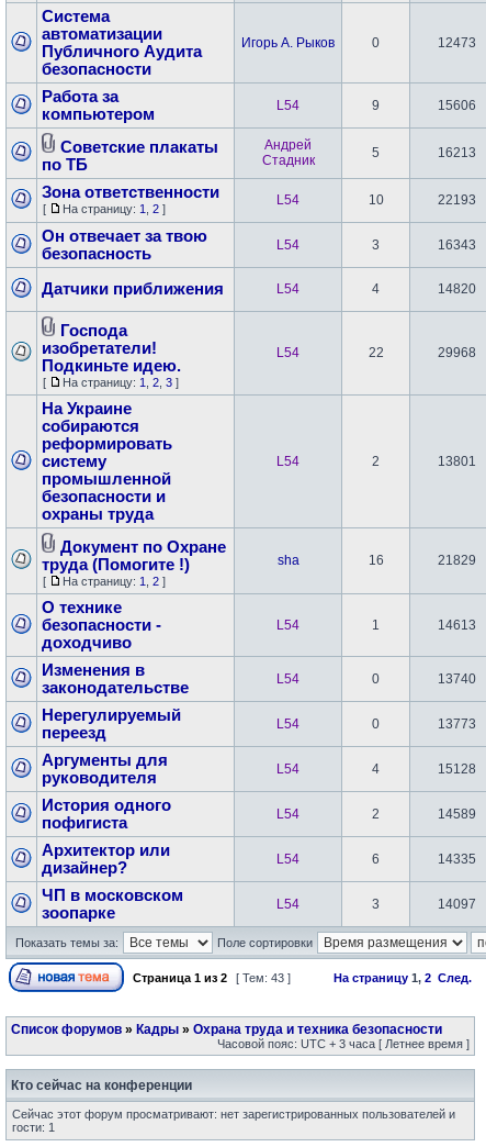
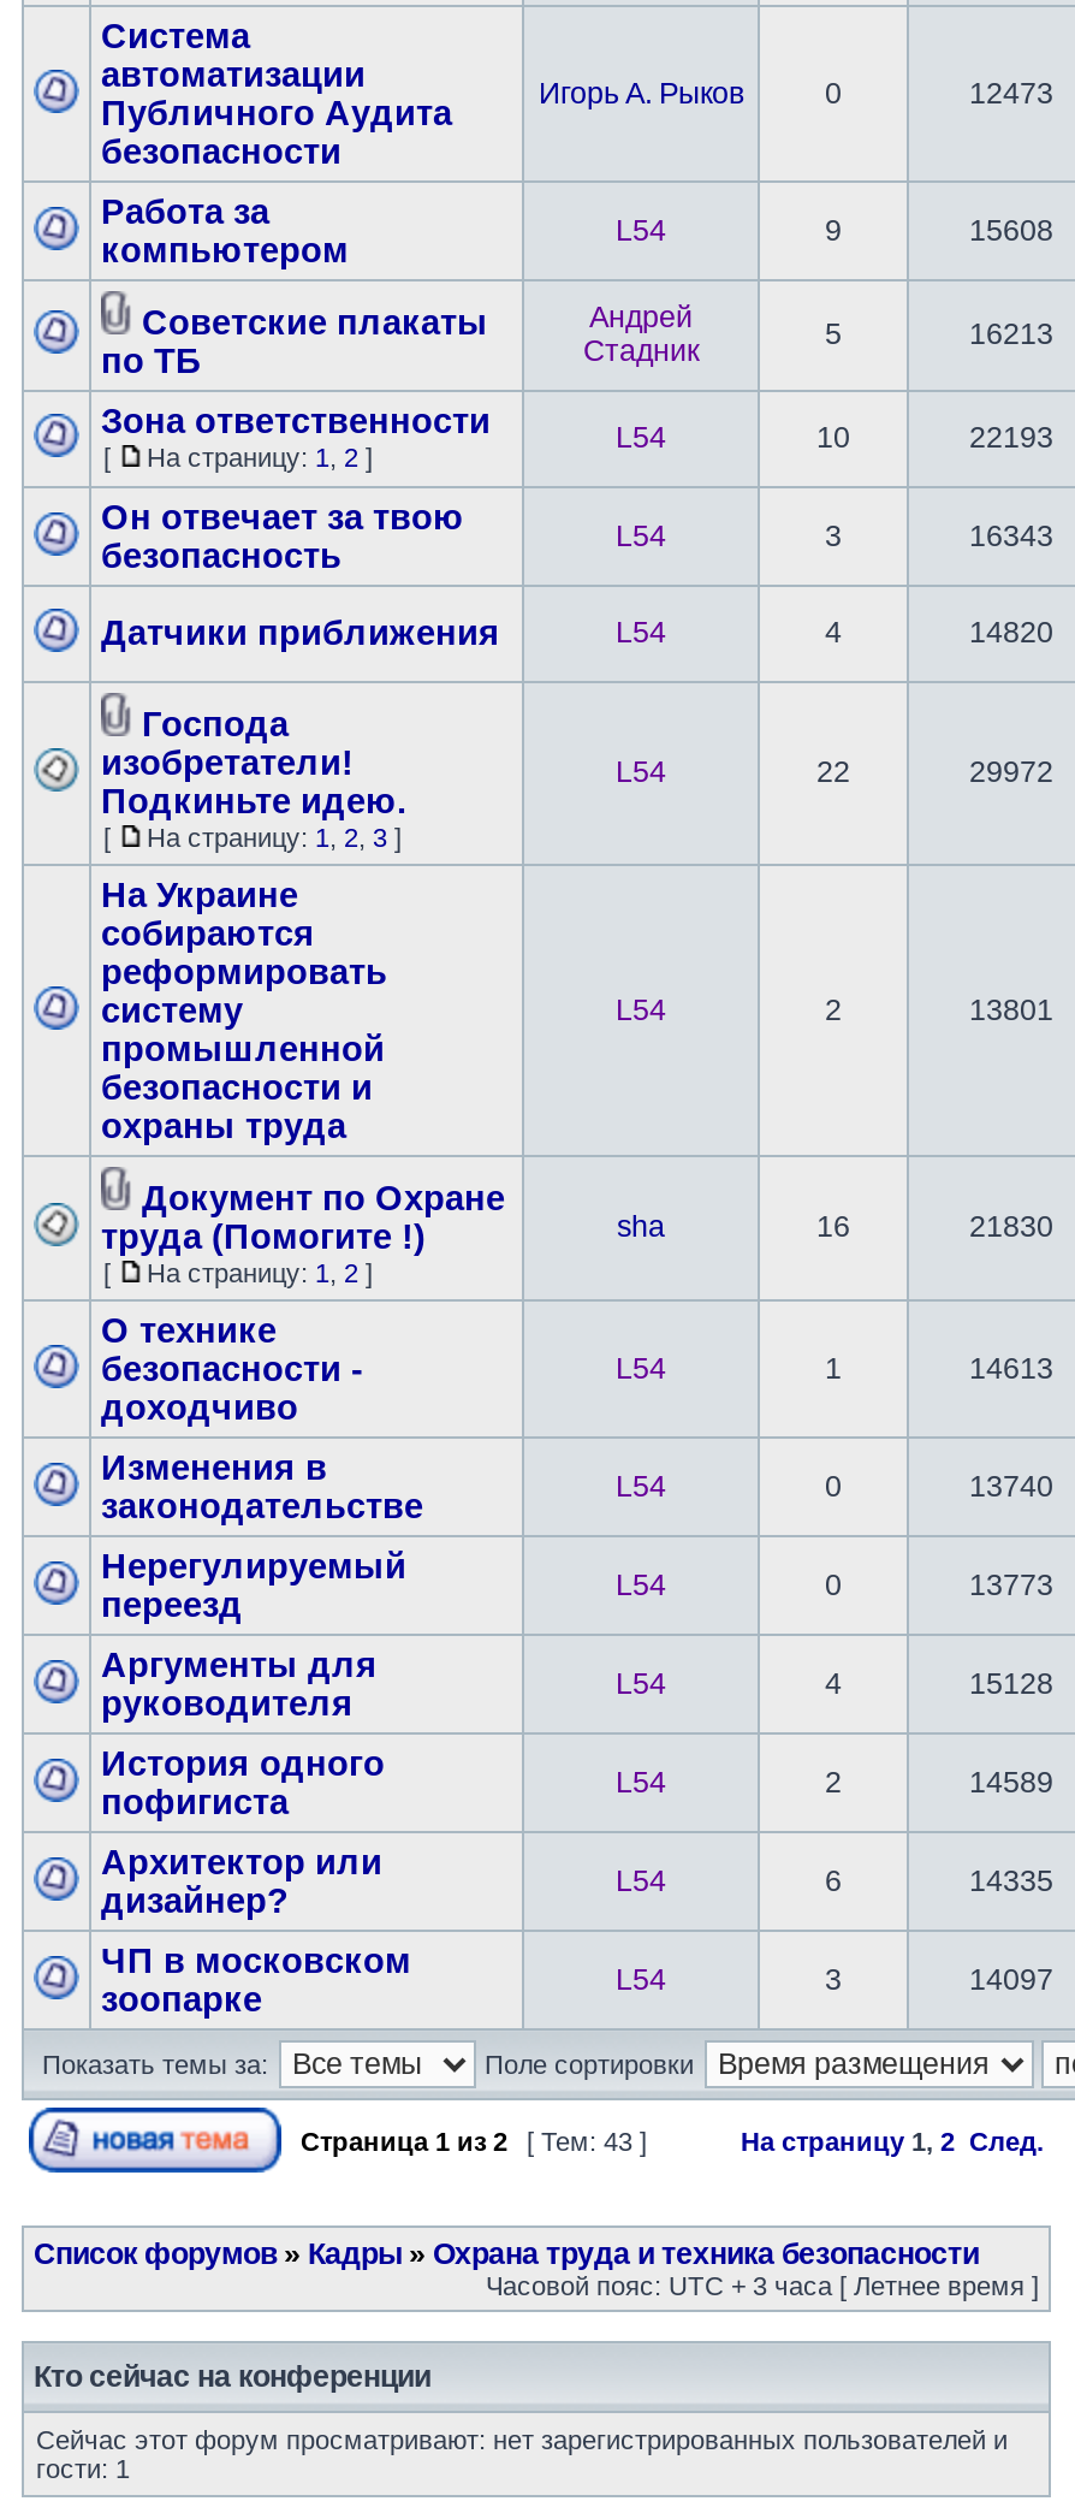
[438,98,476,113] 15606 -> [969,214,1053,248] 15608
[438,345,476,360] 29968 -> [969,755,1053,789] 29972
[438,553,476,568] 21829 -> [969,1210,1053,1244] 21830

